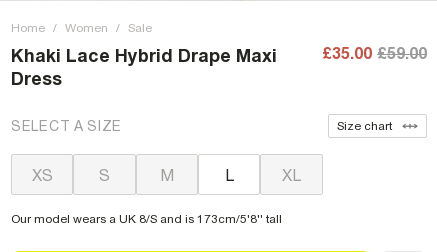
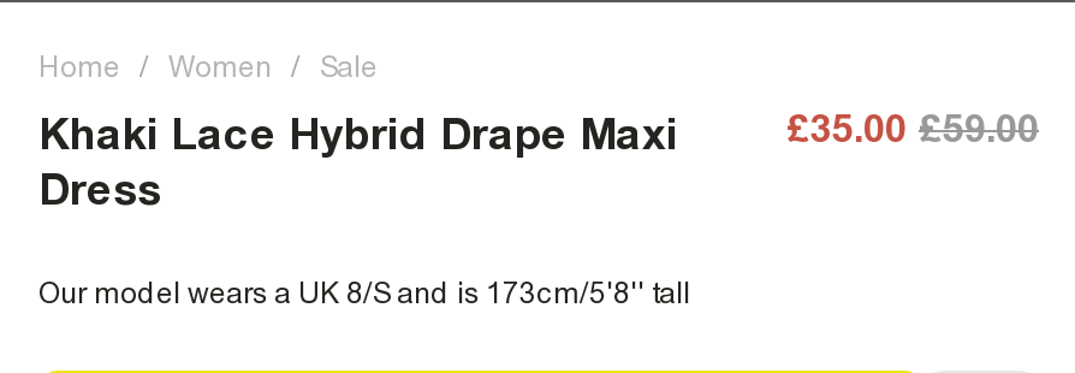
[11,117,392,183] SELECT A SIZE | Size chart | XS | S | M | L | XL -> none

